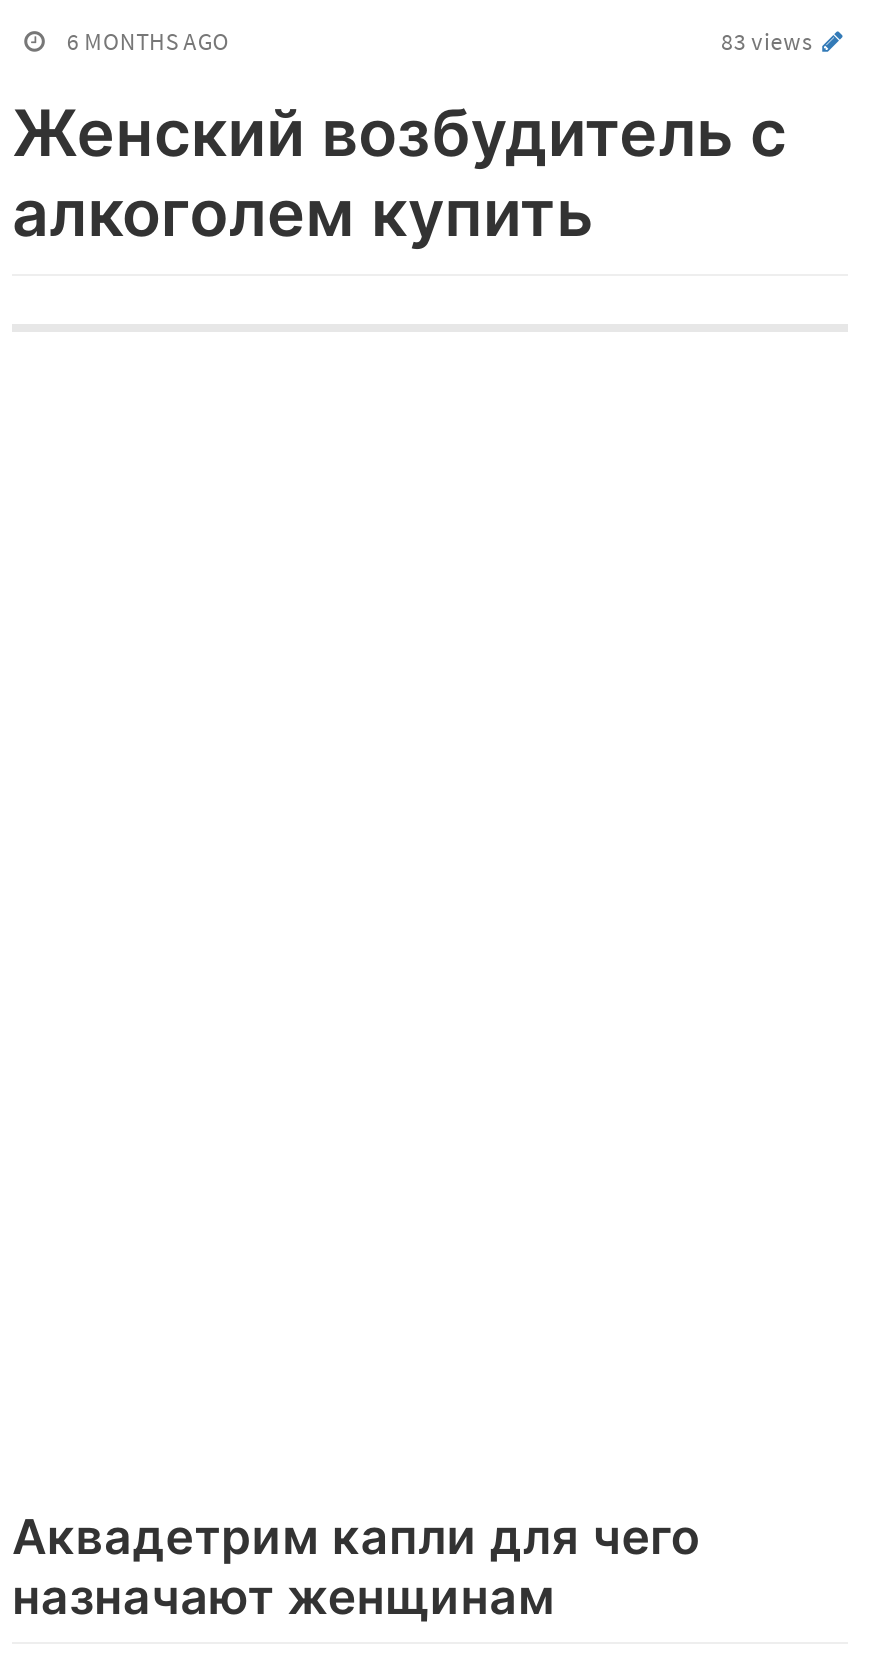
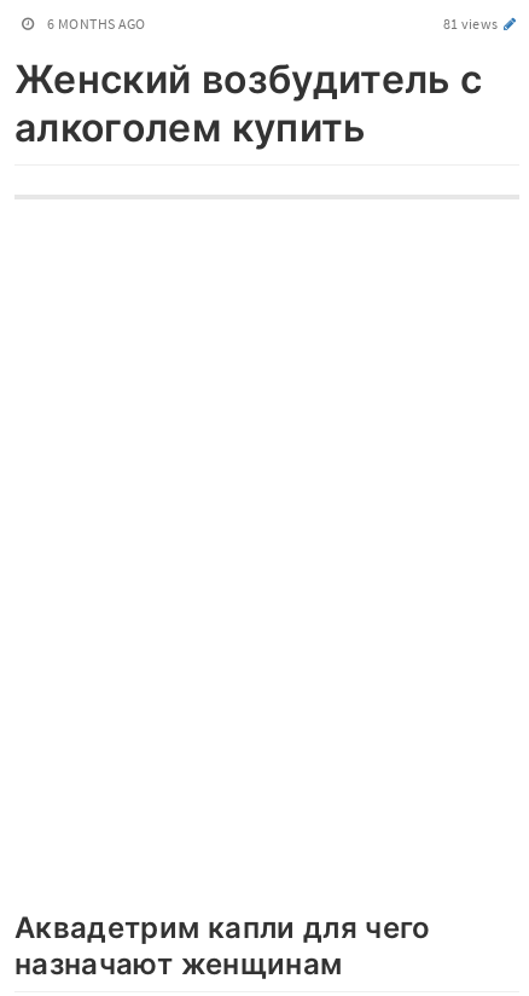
[721,26,817,56] 83 views -> [443,15,501,33] 81 views

